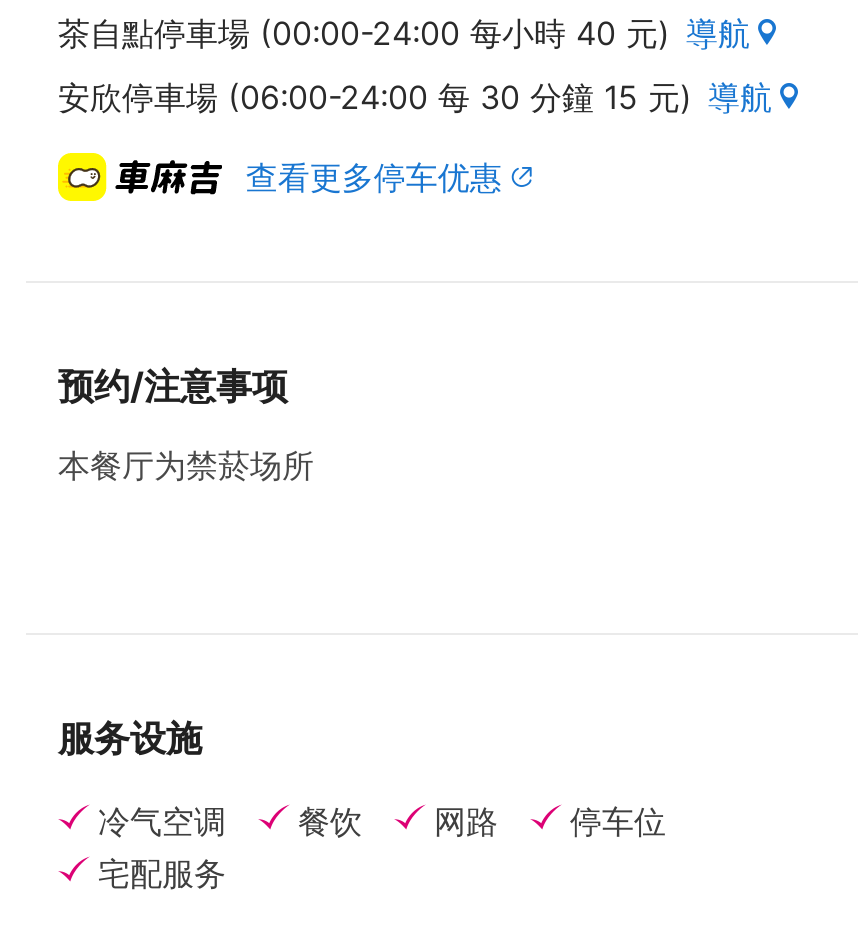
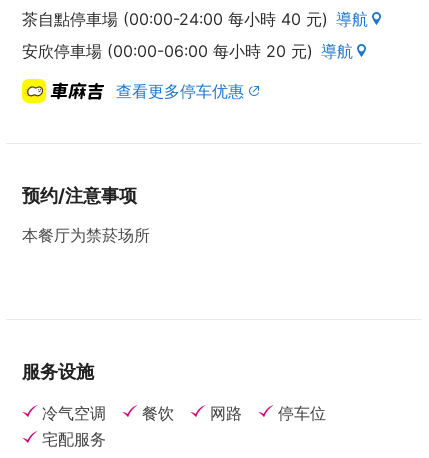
[58,77,772,117] 安欣停車場 (06:00-24:00 每 30 分鐘 15 元) 導航 -> [22,41,353,61] 安欣停車場 (00:00-06:00 每小時 20 元) 導航

